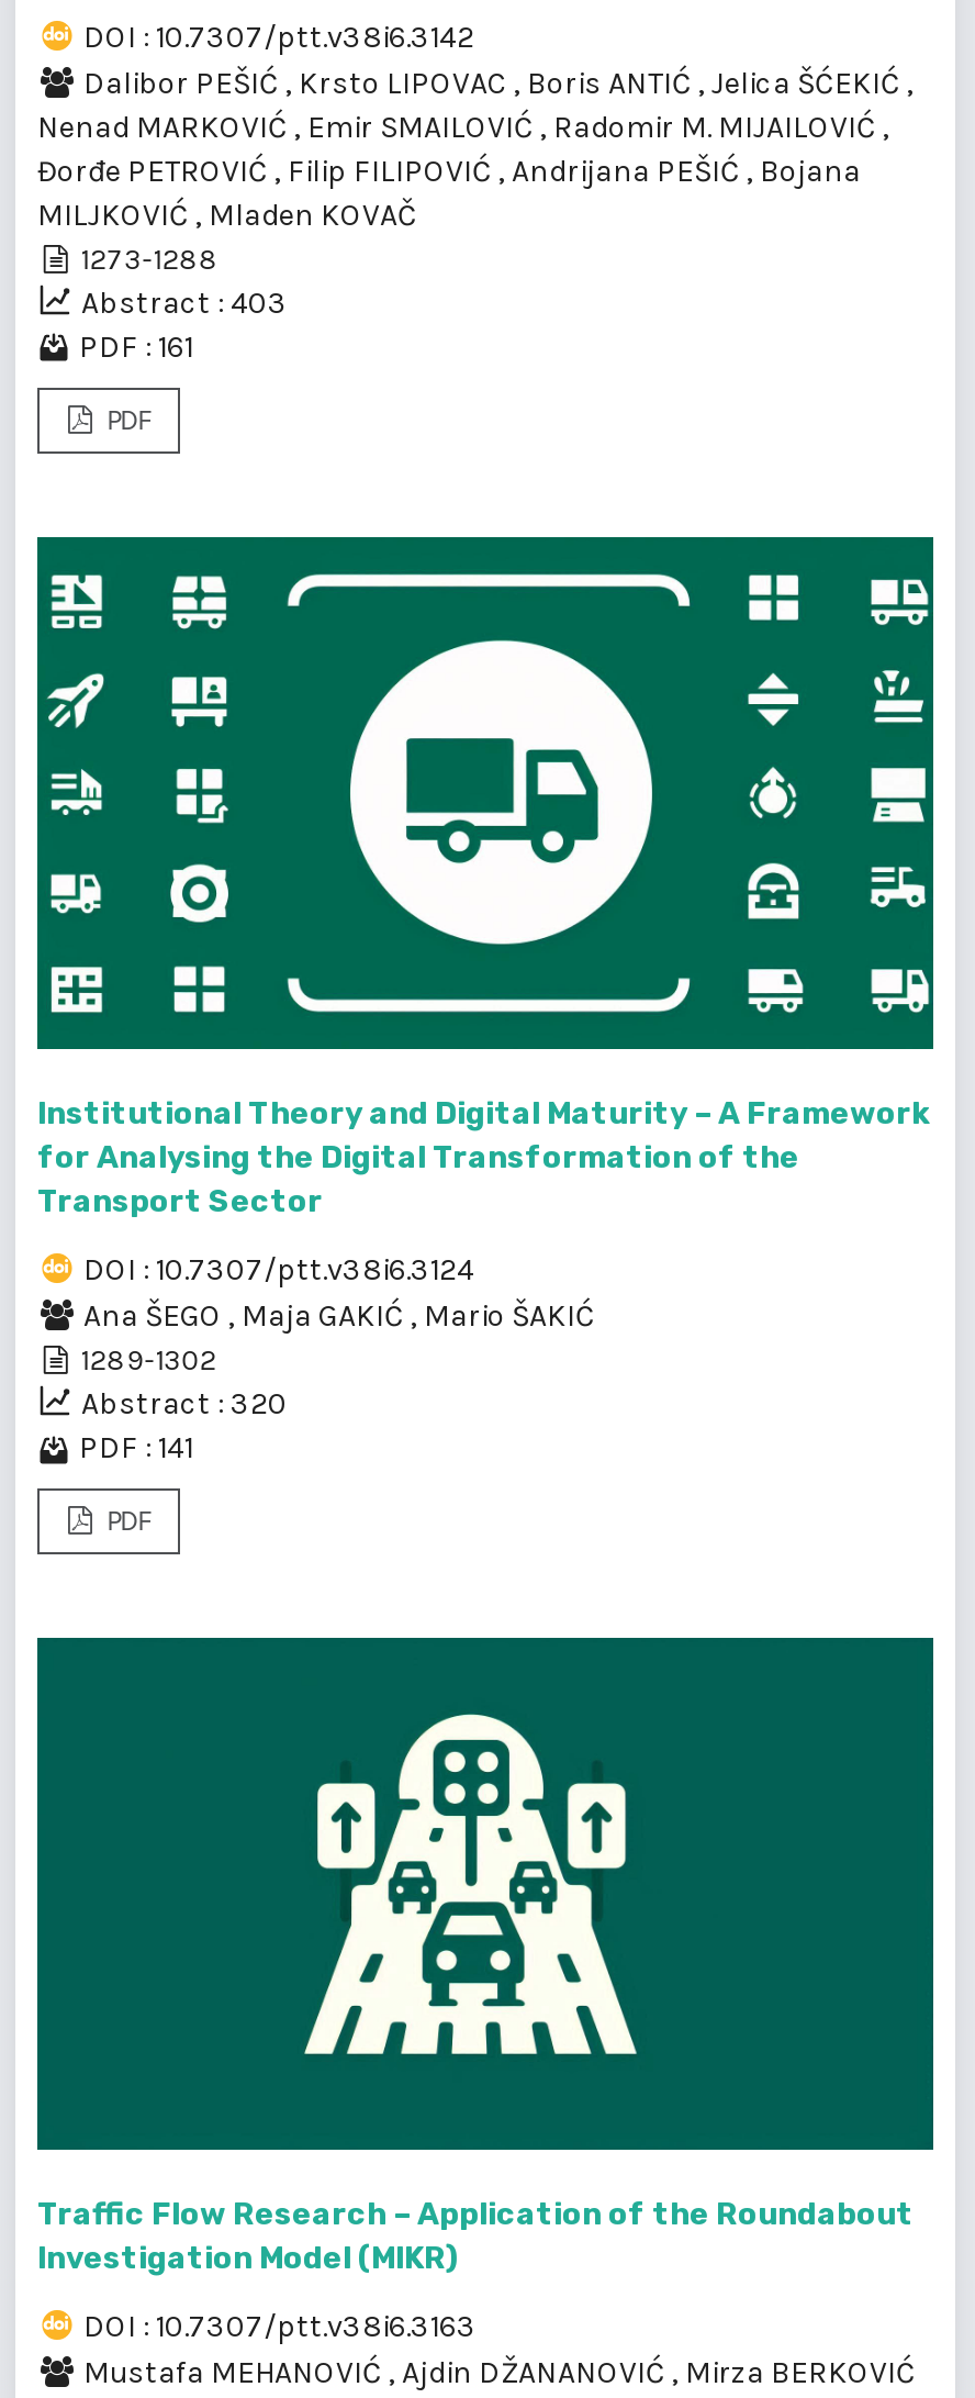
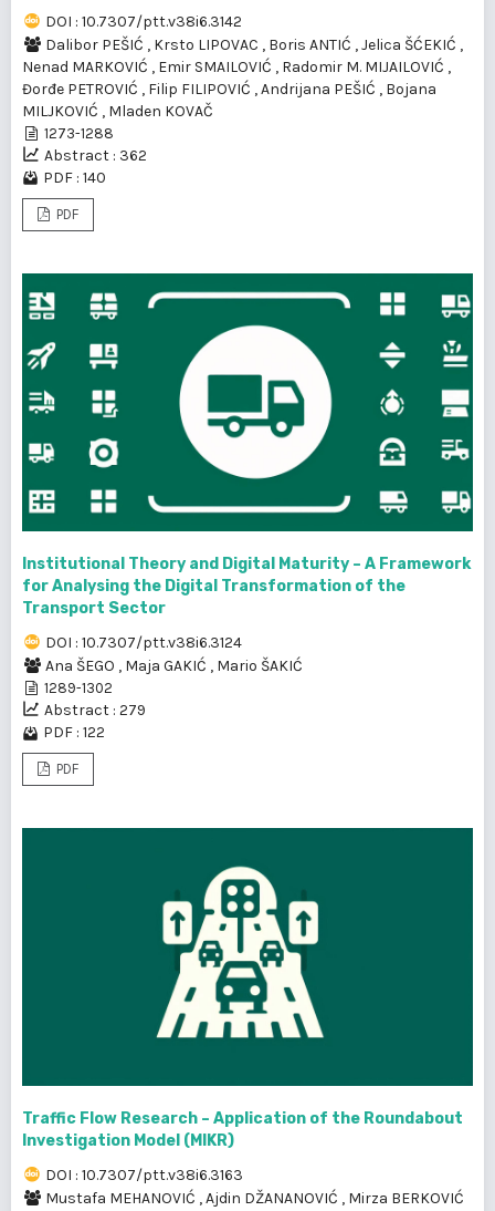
[81,284,288,322] Abstract : 403 -> [44,146,147,165] Abstract : 362
[79,328,193,366] PDF : 161 -> [43,168,106,187] PDF : 140
[81,1385,288,1423] Abstract : 320 -> [44,701,146,720] Abstract : 279
[79,1429,193,1467] PDF : 141 -> [43,723,105,742] PDF : 122

